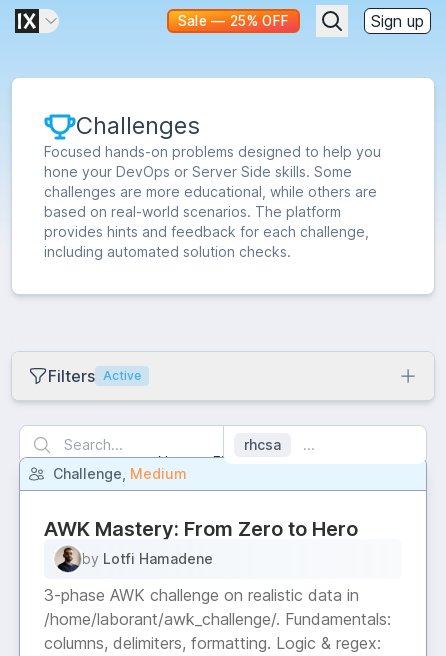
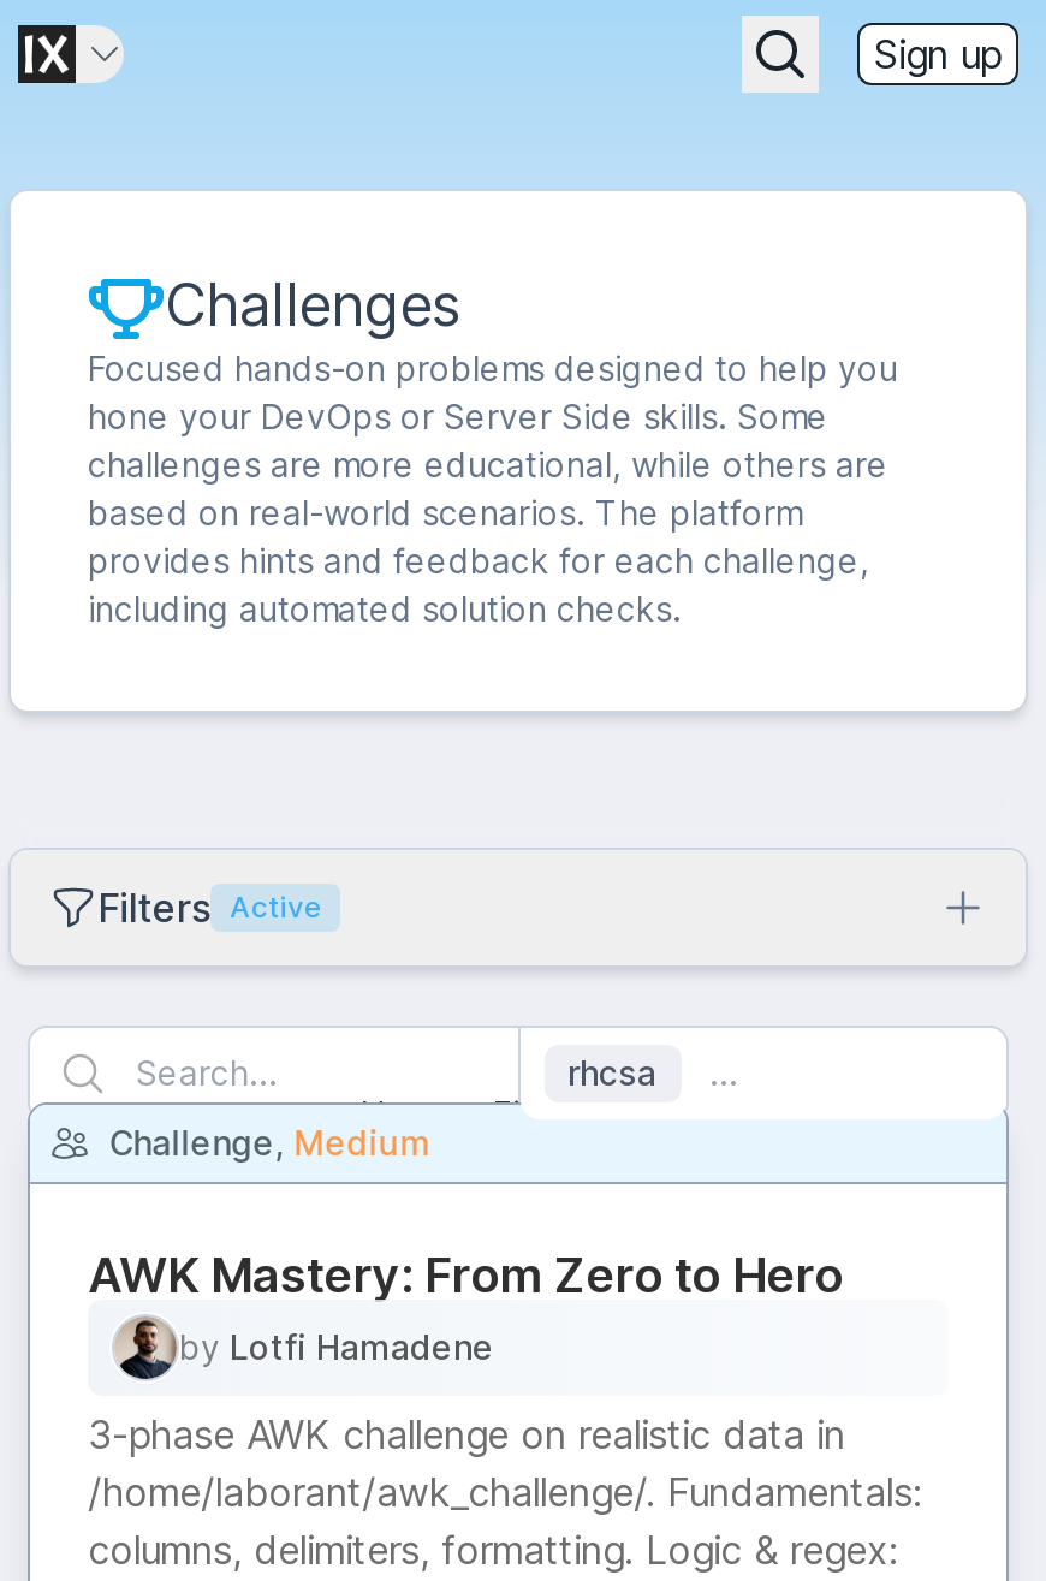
[178,13,289,29] Sale — 25% OFF -> none

